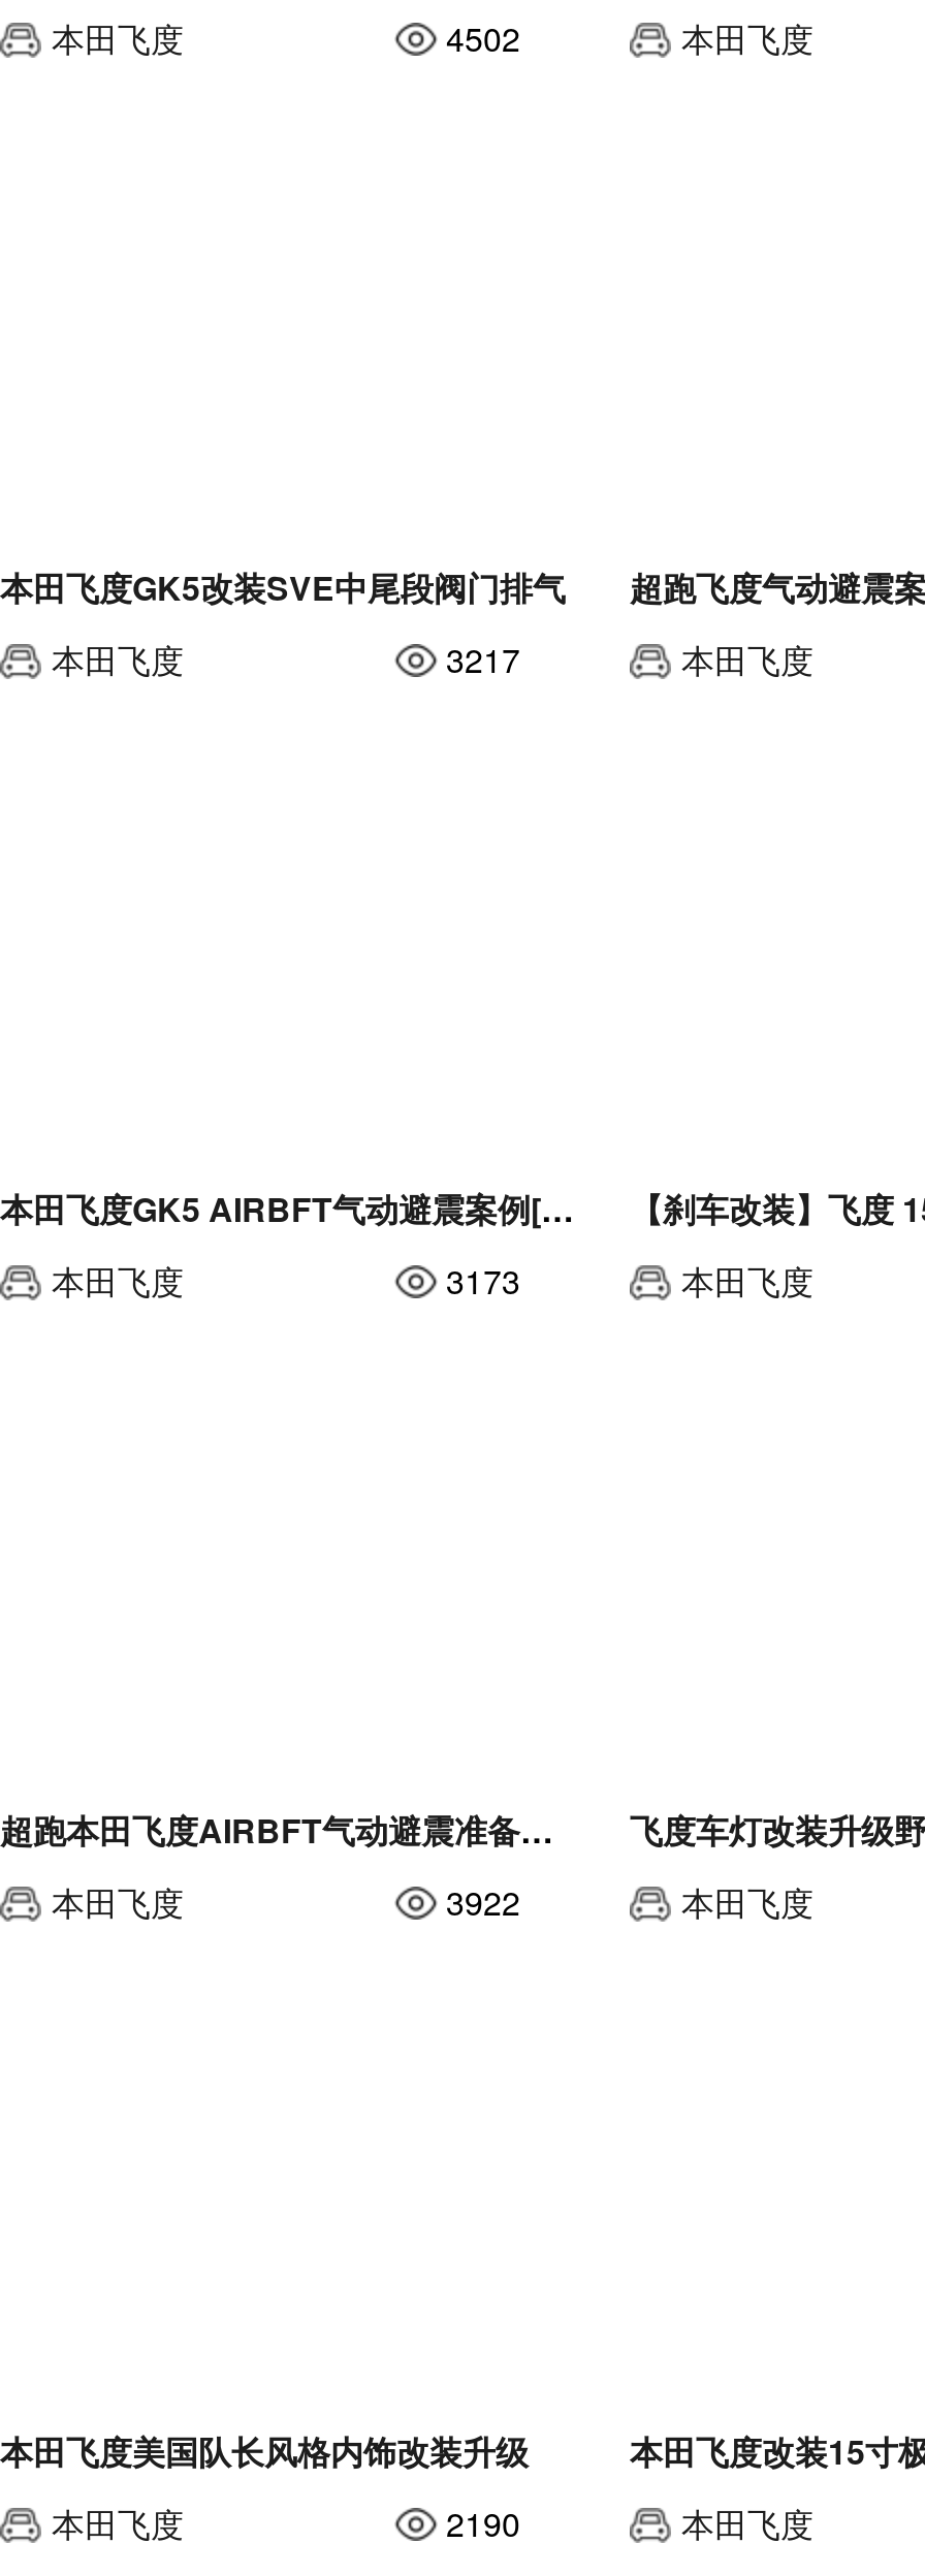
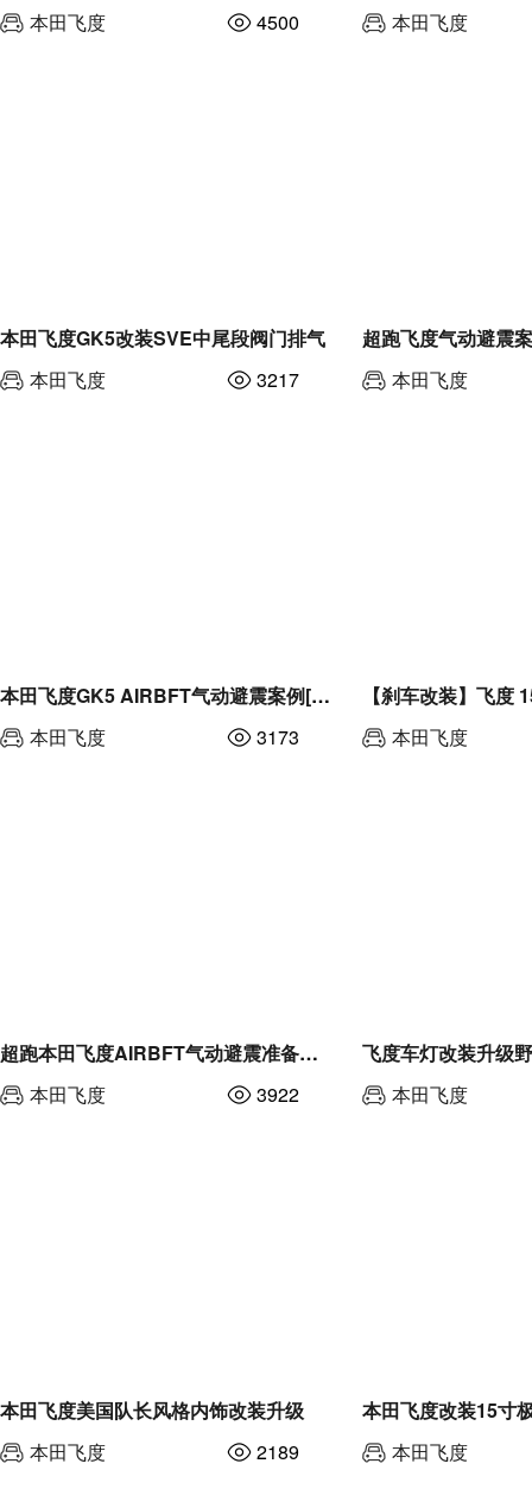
[446,14,520,62] 4502 -> [256,8,299,36] 4500
[446,2500,520,2547] 2190 -> [256,1438,299,1465] 2189

